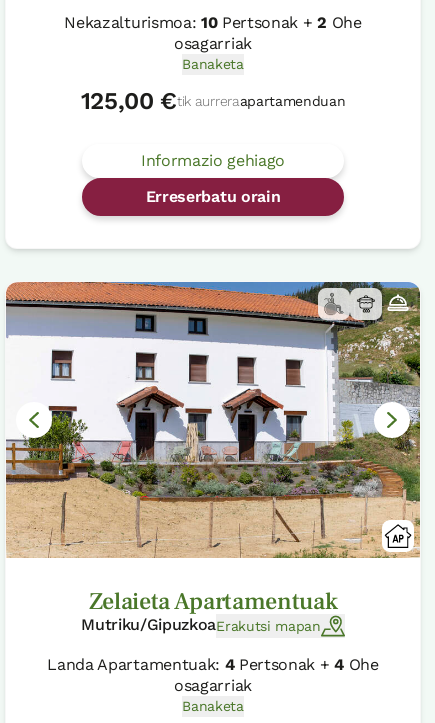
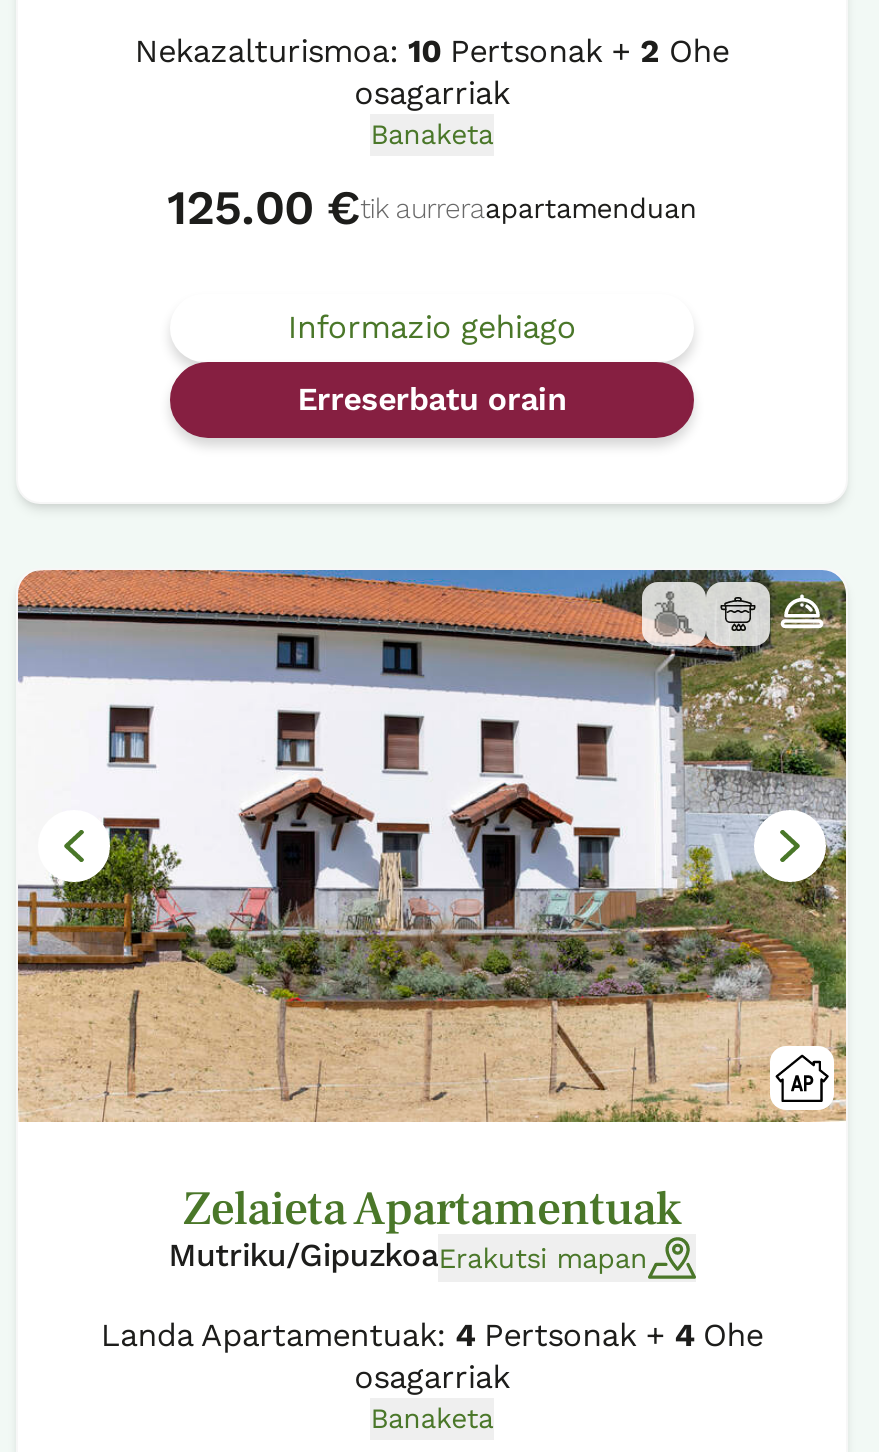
[81,87,345,115] 125,00 €tik aurreraapartamenduan -> [167,180,697,236] 125.00 €tik aurreraapartamenduan

